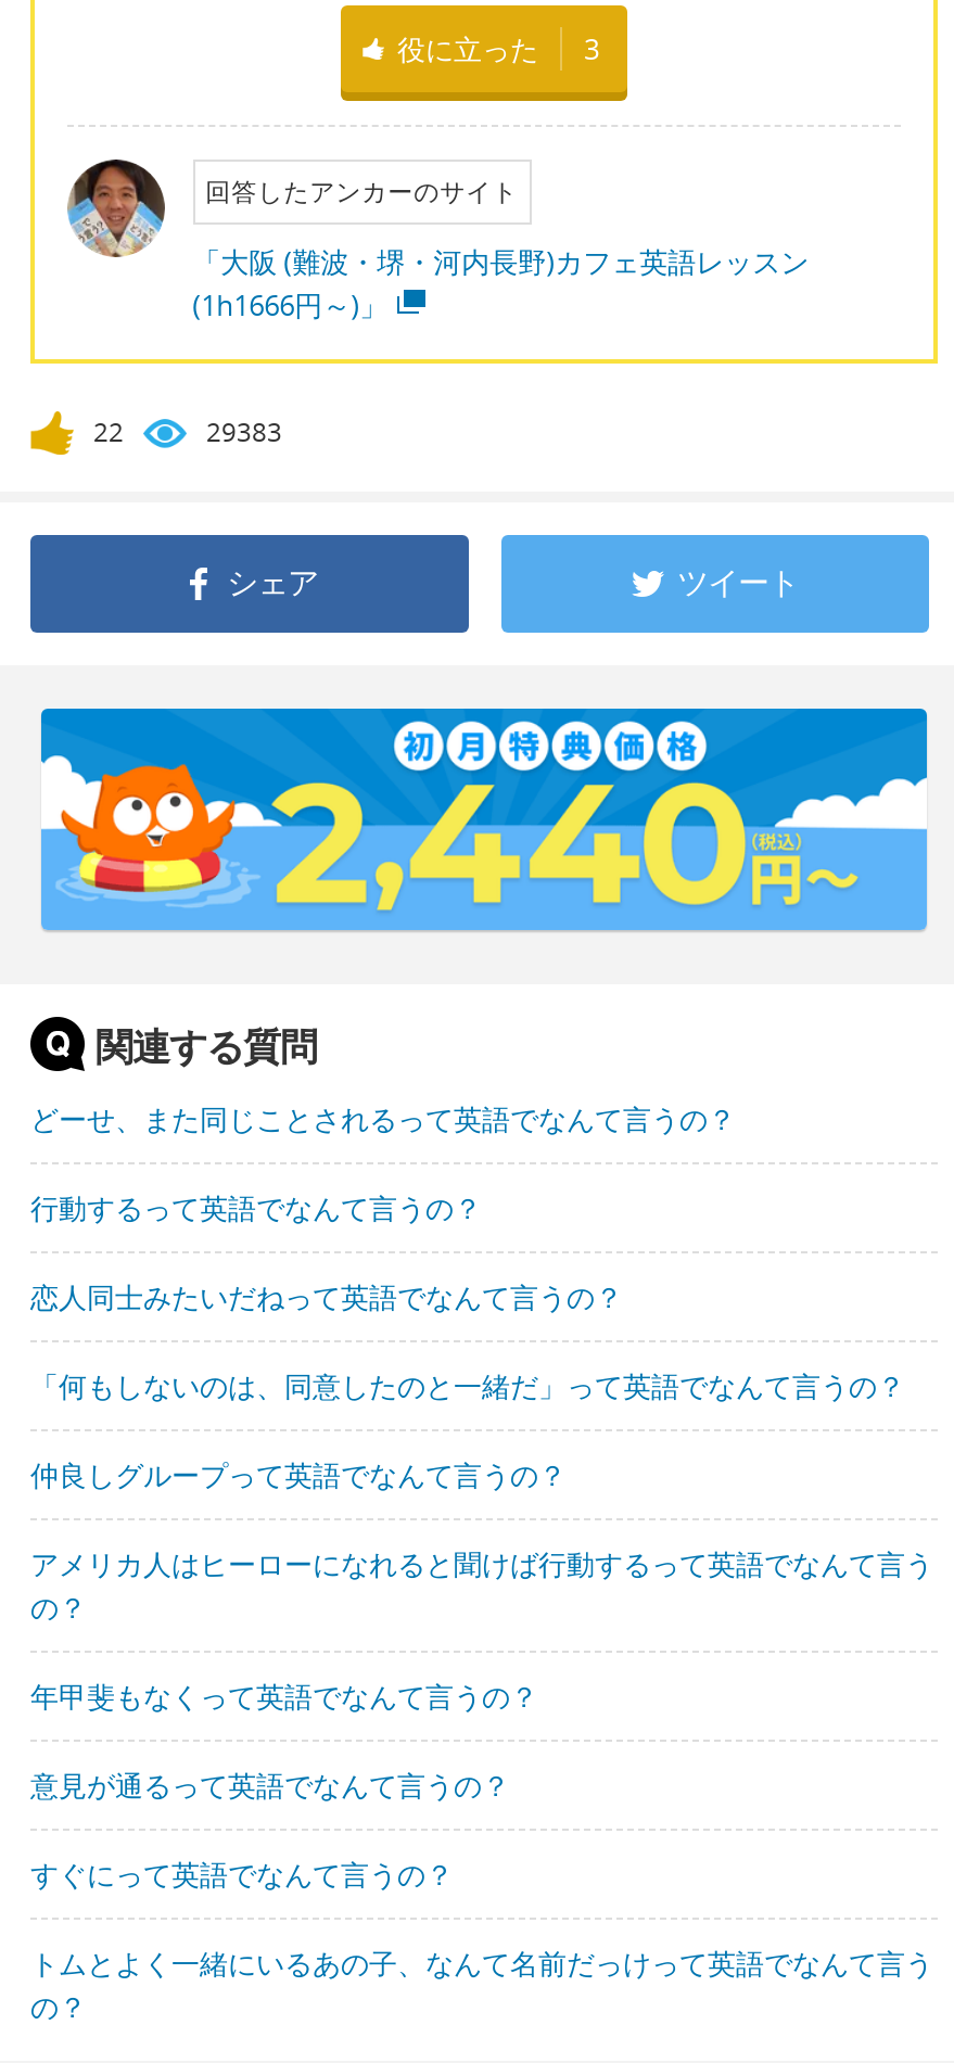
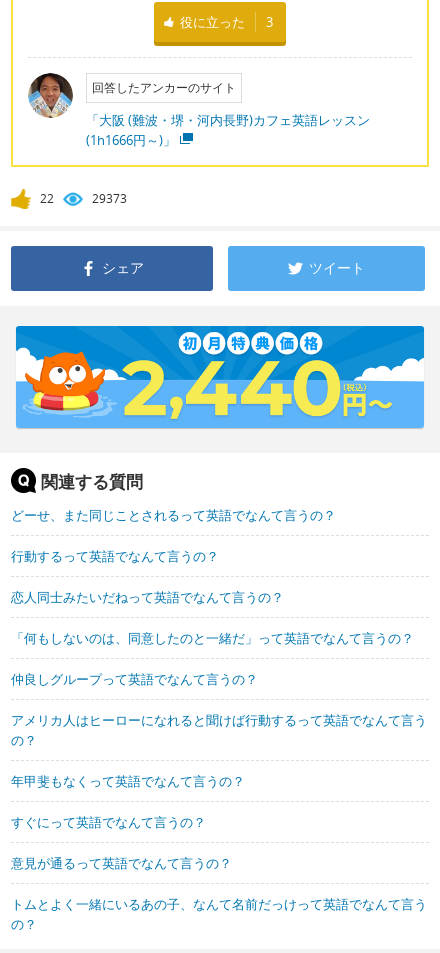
[206,413,282,449] 29383 -> [92,190,127,207] 29373
moved [30,1765,510,1804] -> [11,854,232,872]: 意見が通るって英語でなんて言うの？
moved [30,1854,454,1893] -> [11,813,206,831]: すぐにって英語でなんて言うの？

